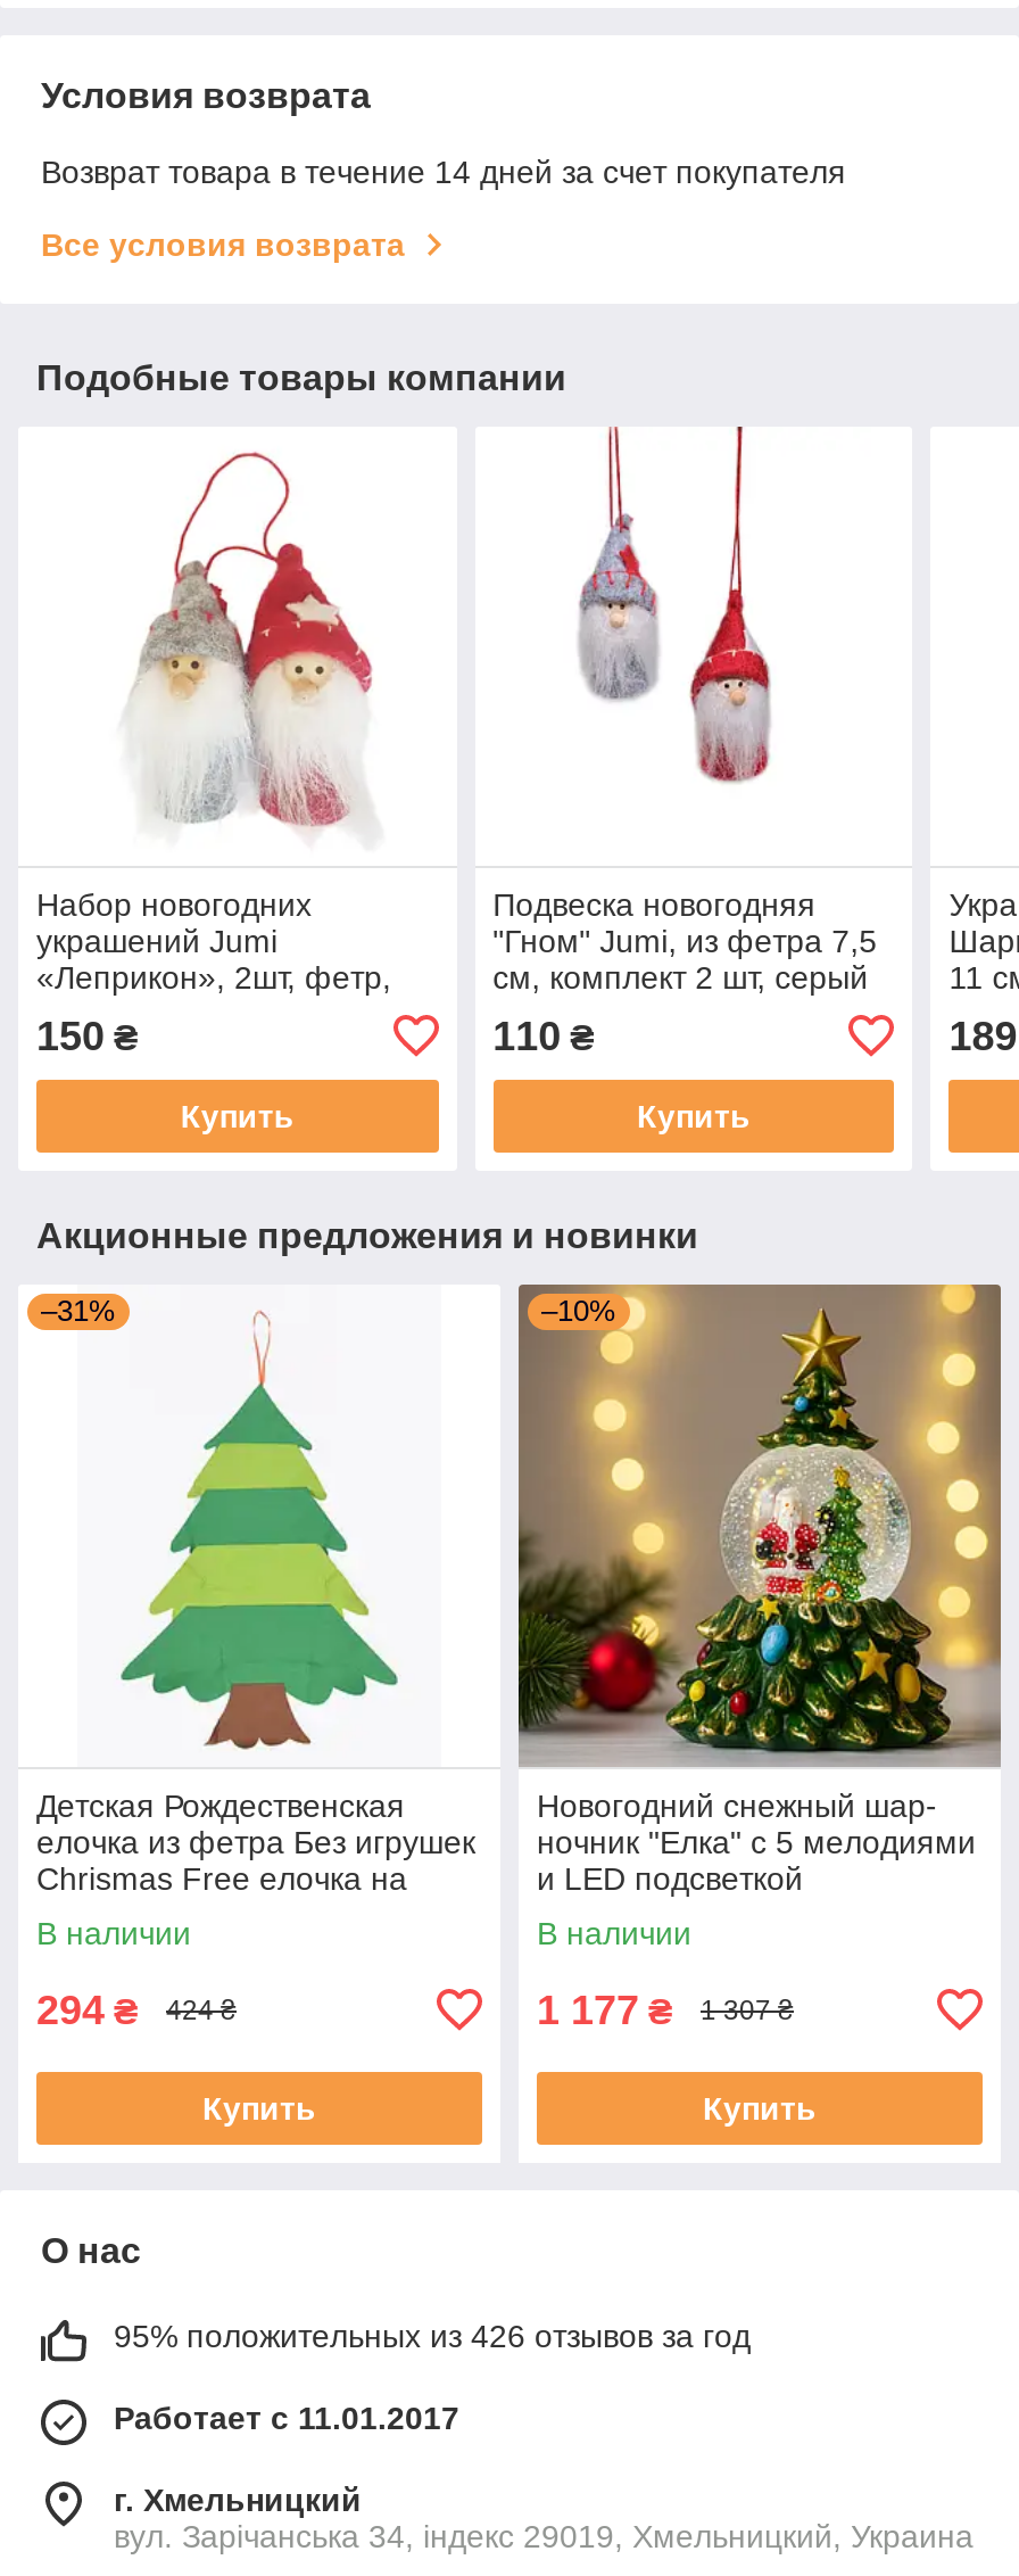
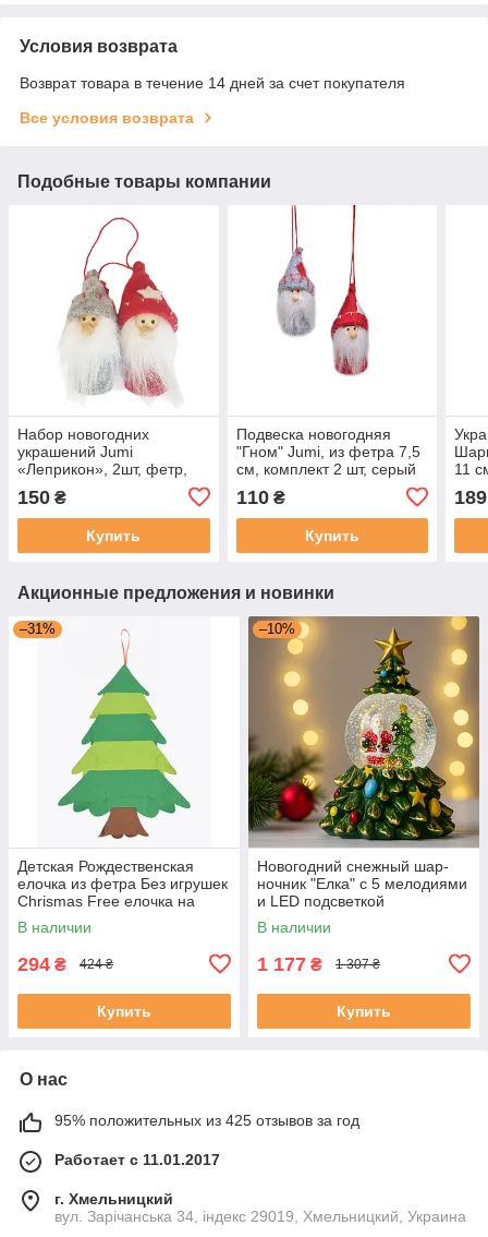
[114,2317,751,2354] 95% положительных из 426 отзывов за год -> [54,1111,359,1129] 95% положительных из 425 отзывов за год

